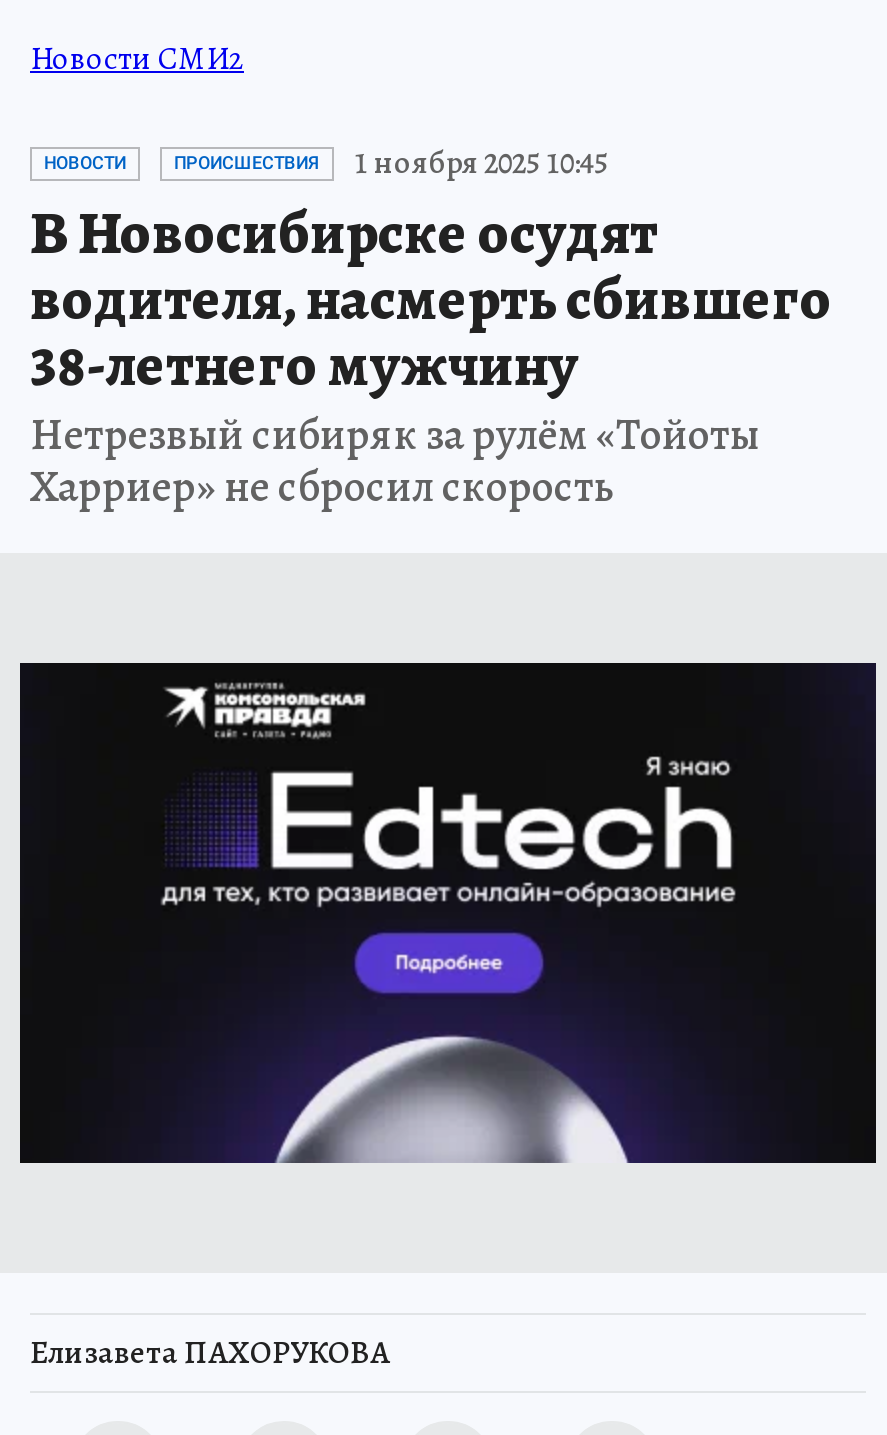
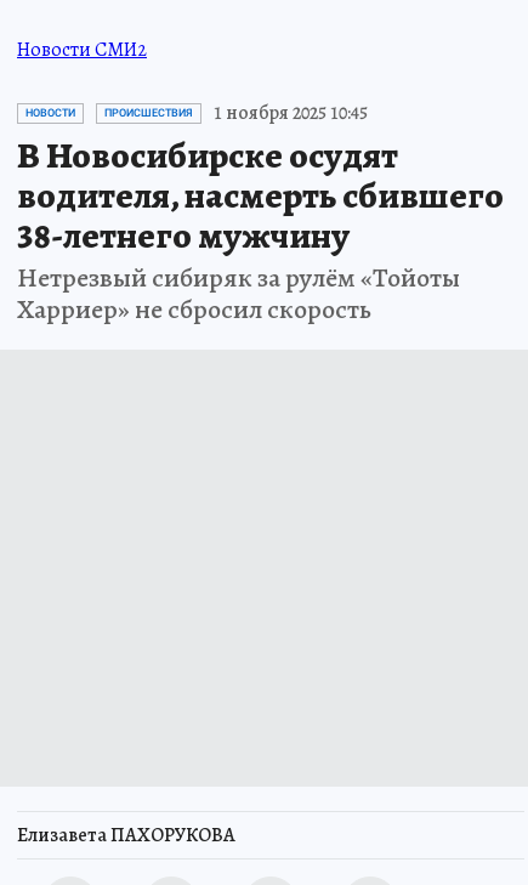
[18,661,878,1165] [image] -> none

